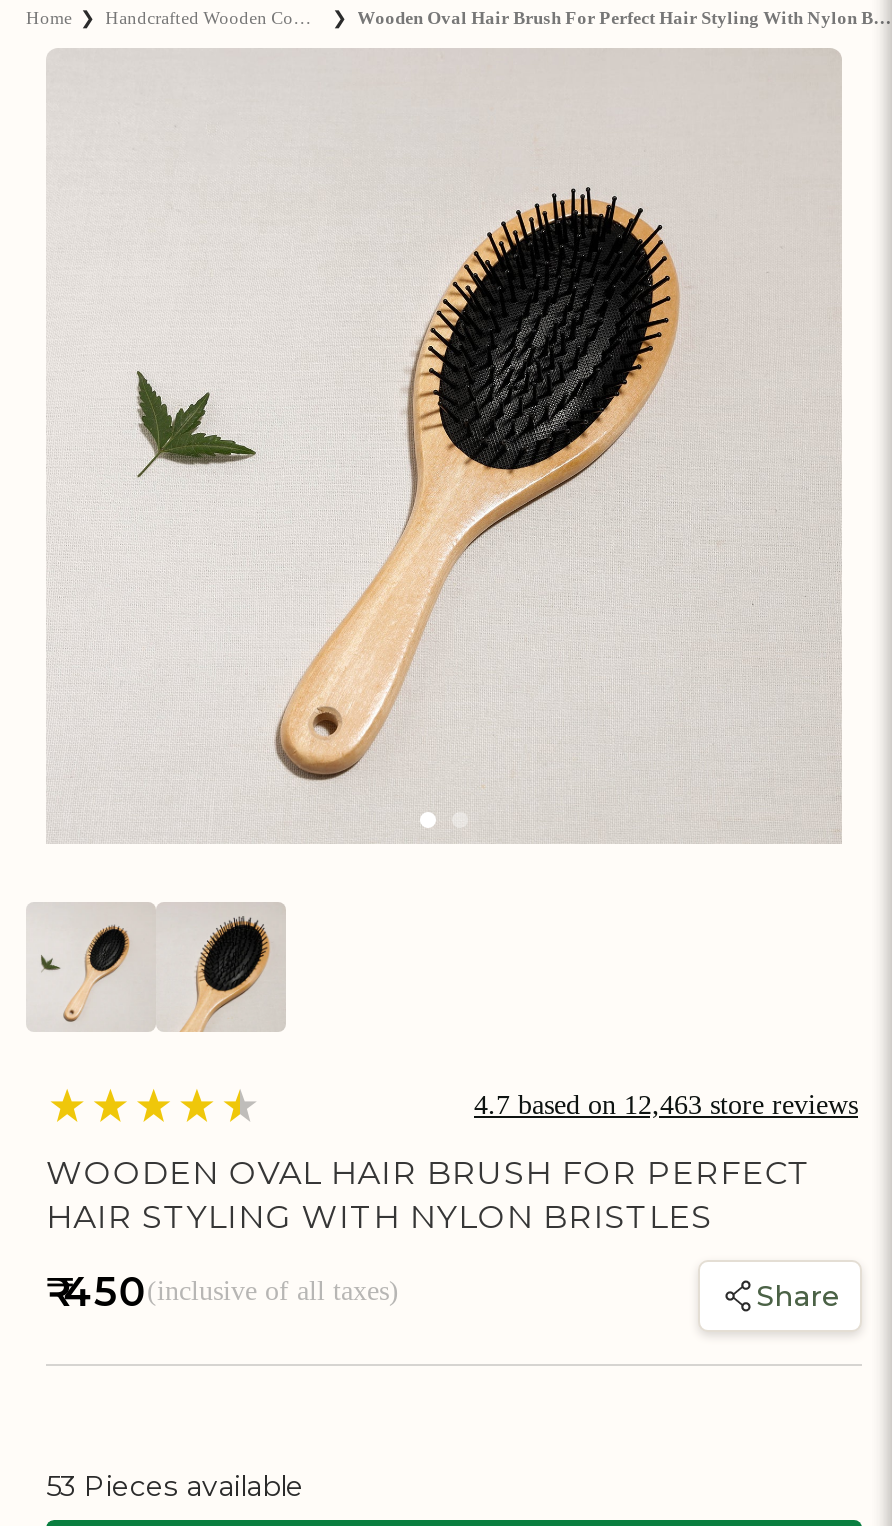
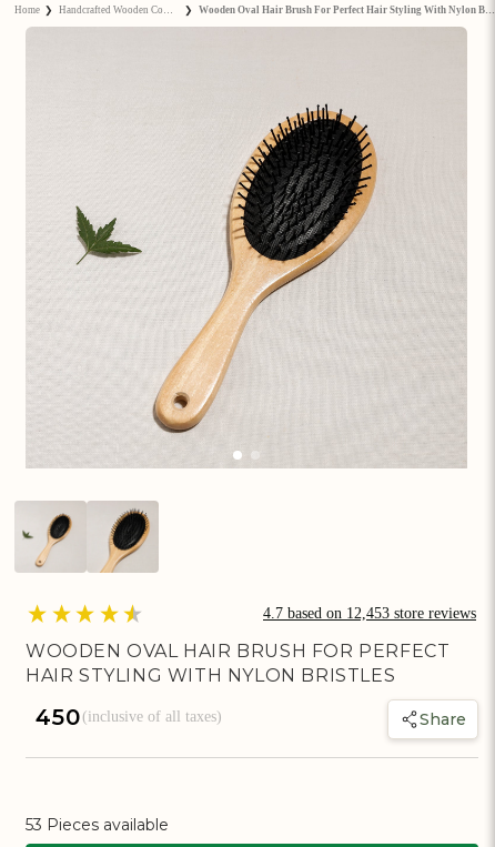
[474,1090,858,1120] 4.7 based on 12,463 store reviews -> [263,605,476,621] 4.7 based on 12,453 store reviews

